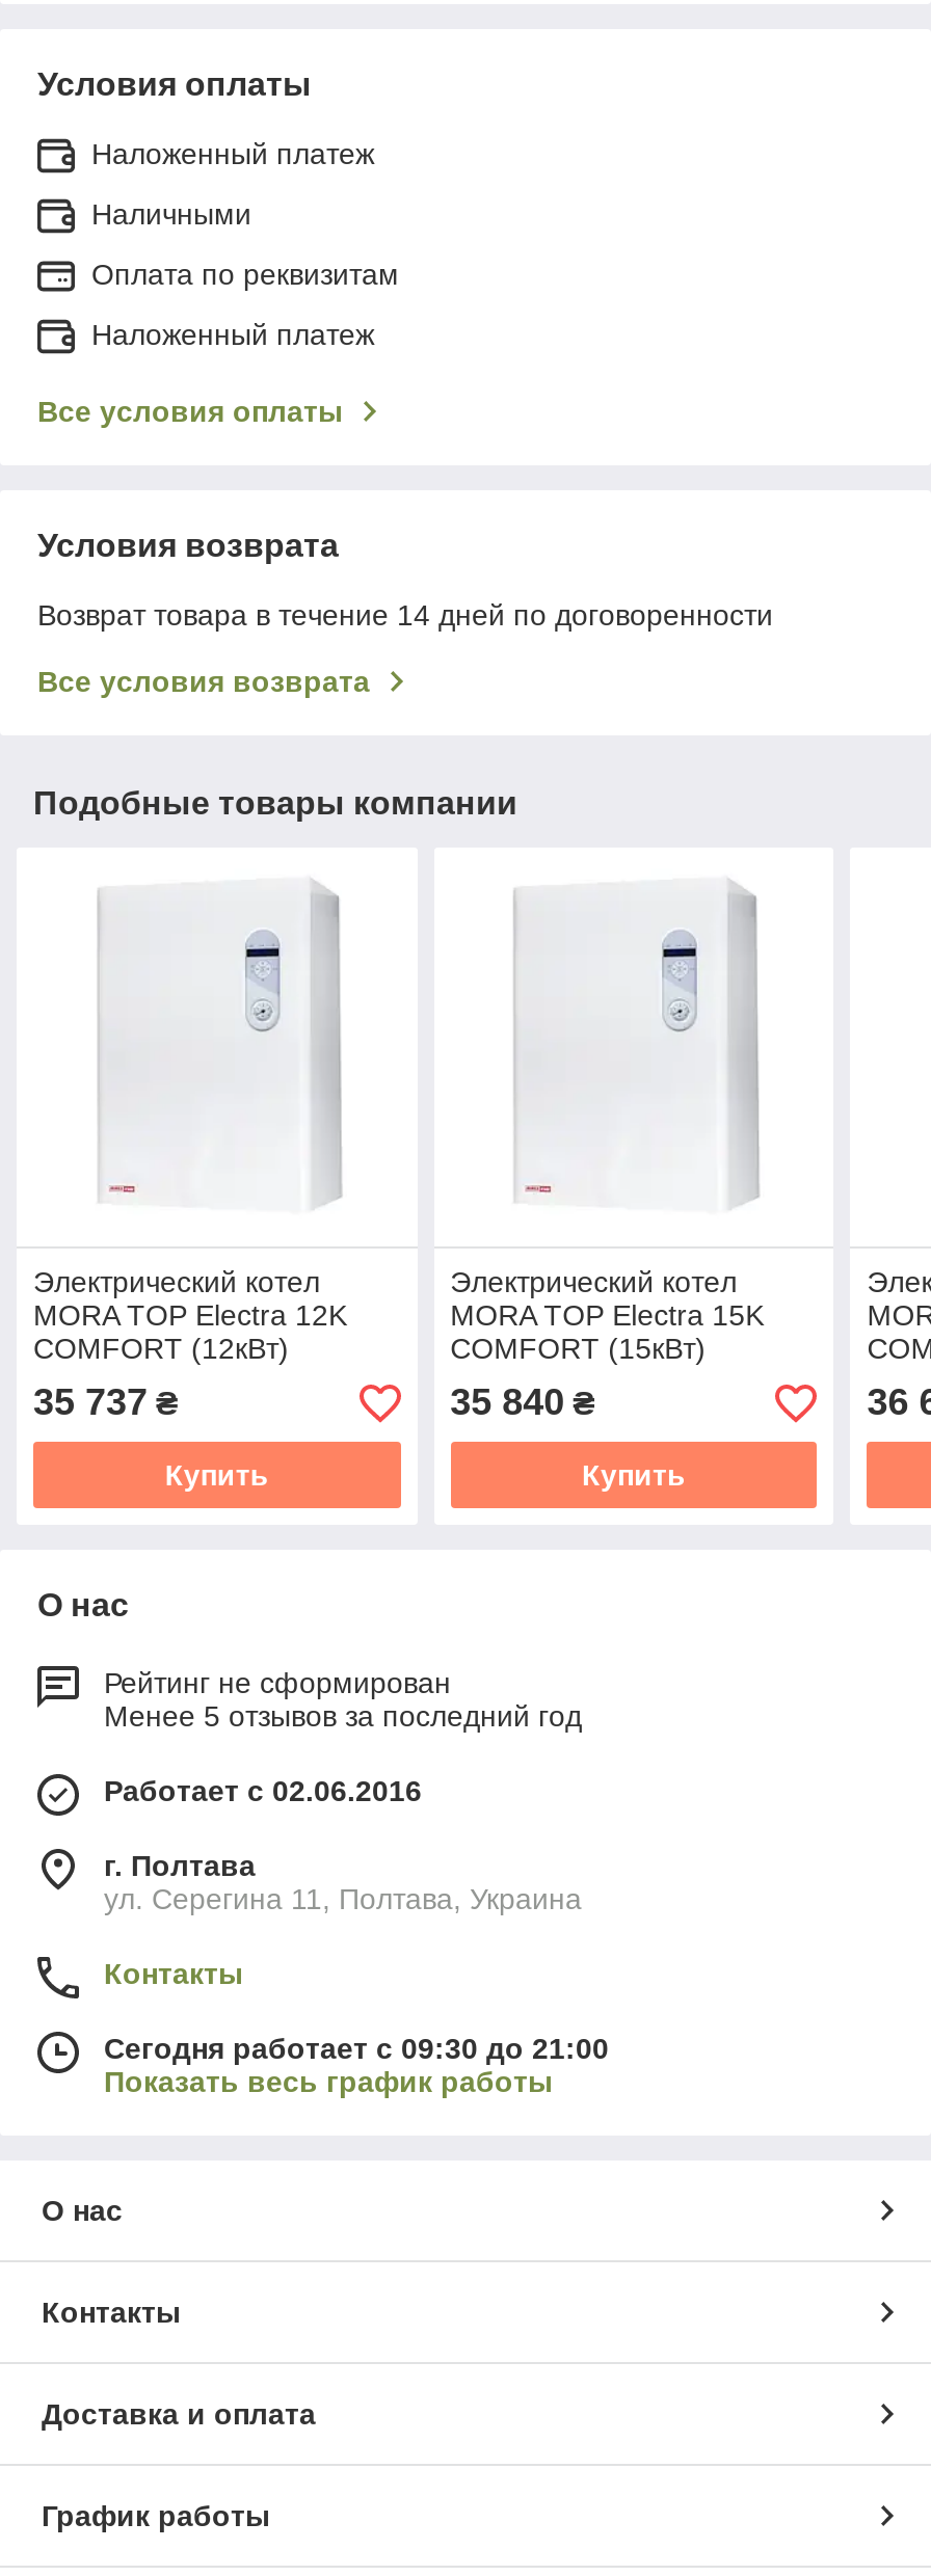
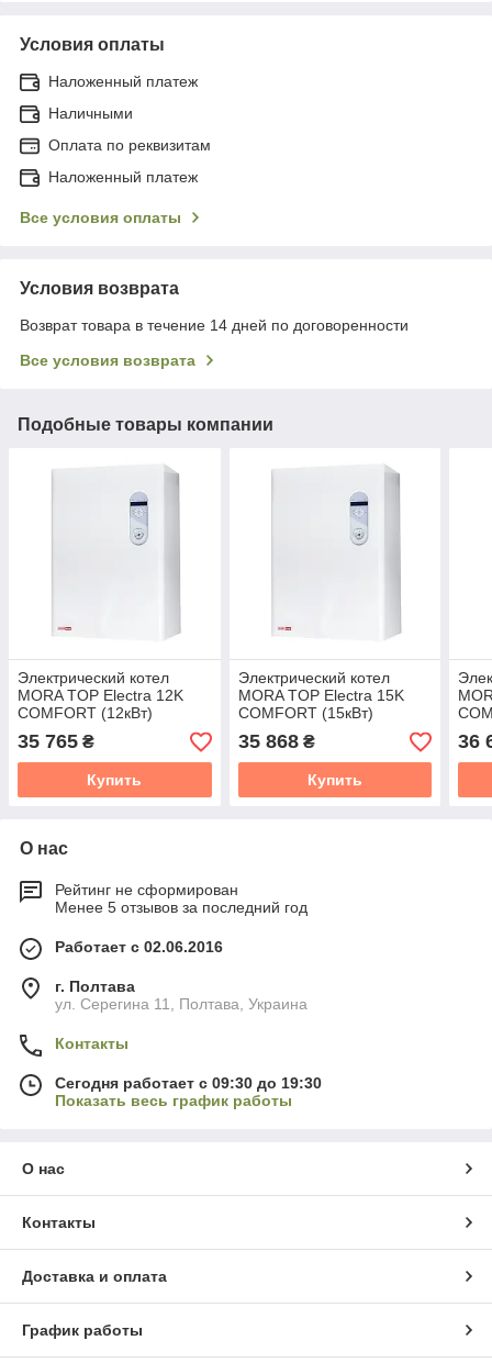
[33,1382,179,1424] 35 737 ₴ -> [18,731,94,753] 35 765 ₴
[450,1382,596,1424] 35 840 ₴ -> [238,731,315,753] 35 868 ₴
[104,2033,609,2066] Сегодня работает с 09:30 до 21:00 -> [55,1075,322,1092] Сегодня работает с 09:30 до 19:30

